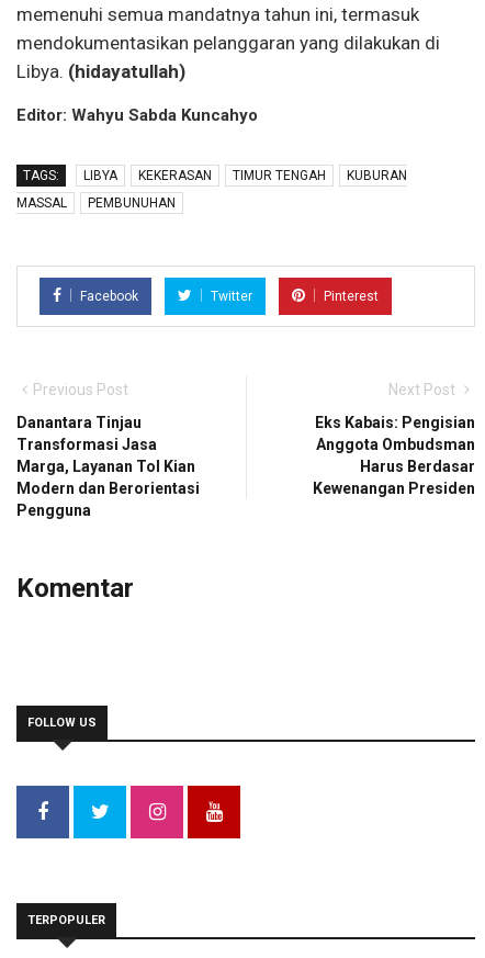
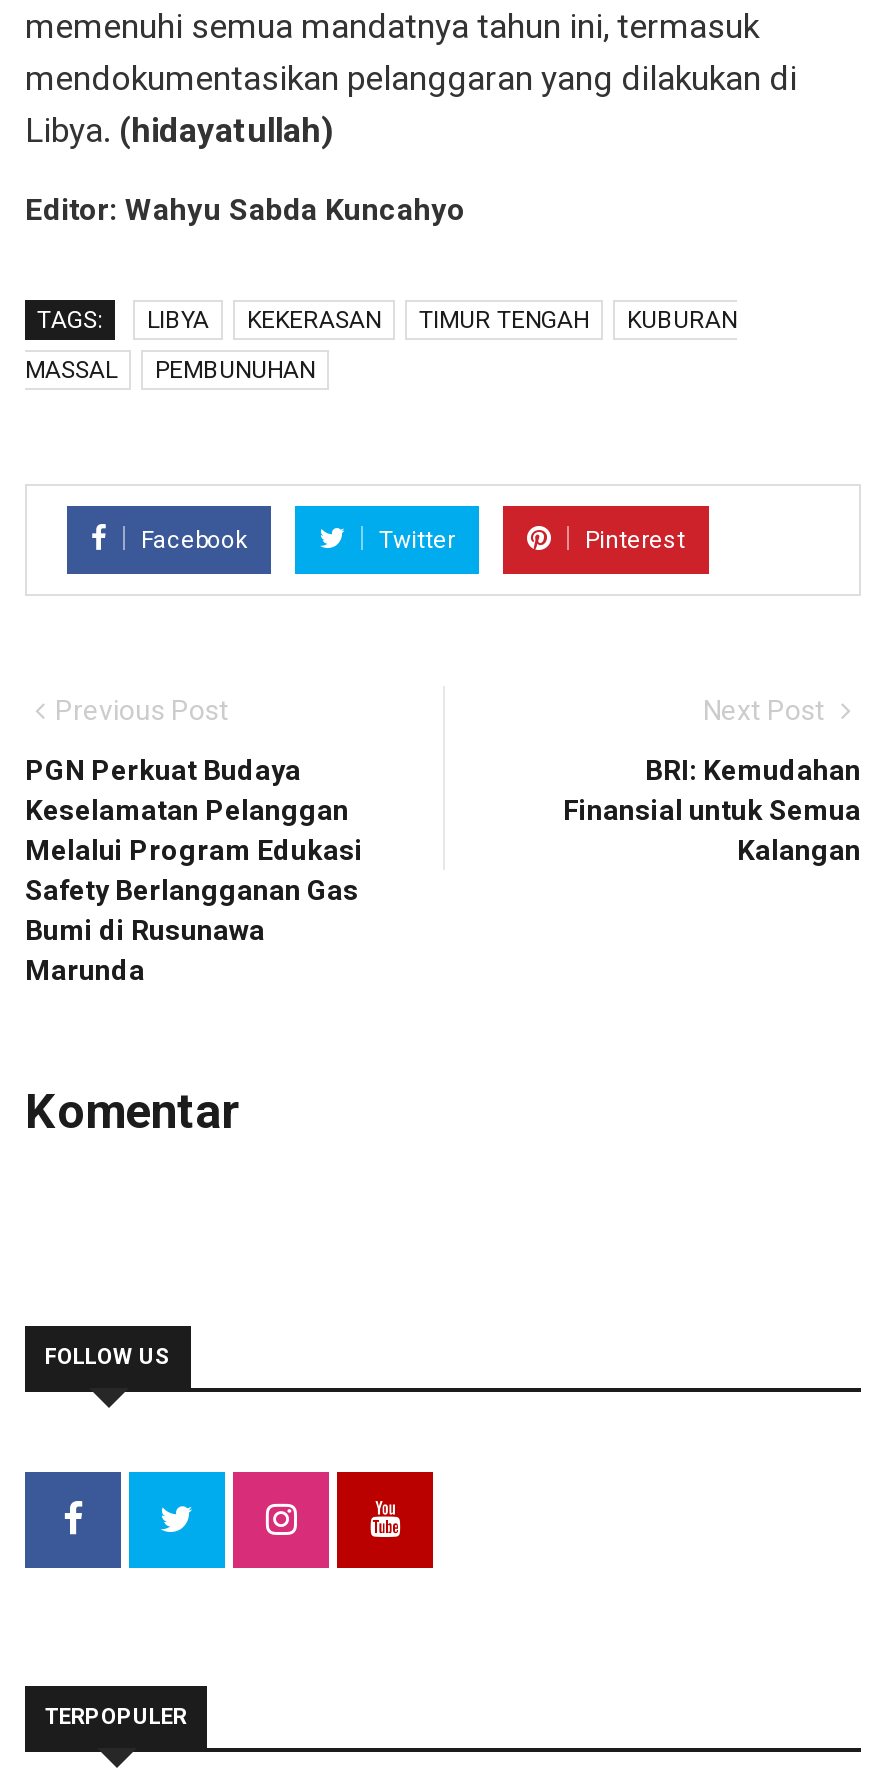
[16,414,200,519] Danantara Tinjau | Transformasi Jasa | Marga, Layanan Tol Kian | Modern dan Berorientasi | Pengguna -> [25,755,363,987] PGN Perkuat Budaya | Keselamatan Pelanggan | Melalui Program Edukasi | Safety Berlangganan Gas | Bumi di Rusunawa | Marunda
[313,414,475,498] Eks Kabais: Pengisian | Anggota Ombudsman | Harus Berdasar | Kewenangan Presiden -> [563,755,861,867] BRI: Kemudahan | Finansial untuk Semua | Kalangan

